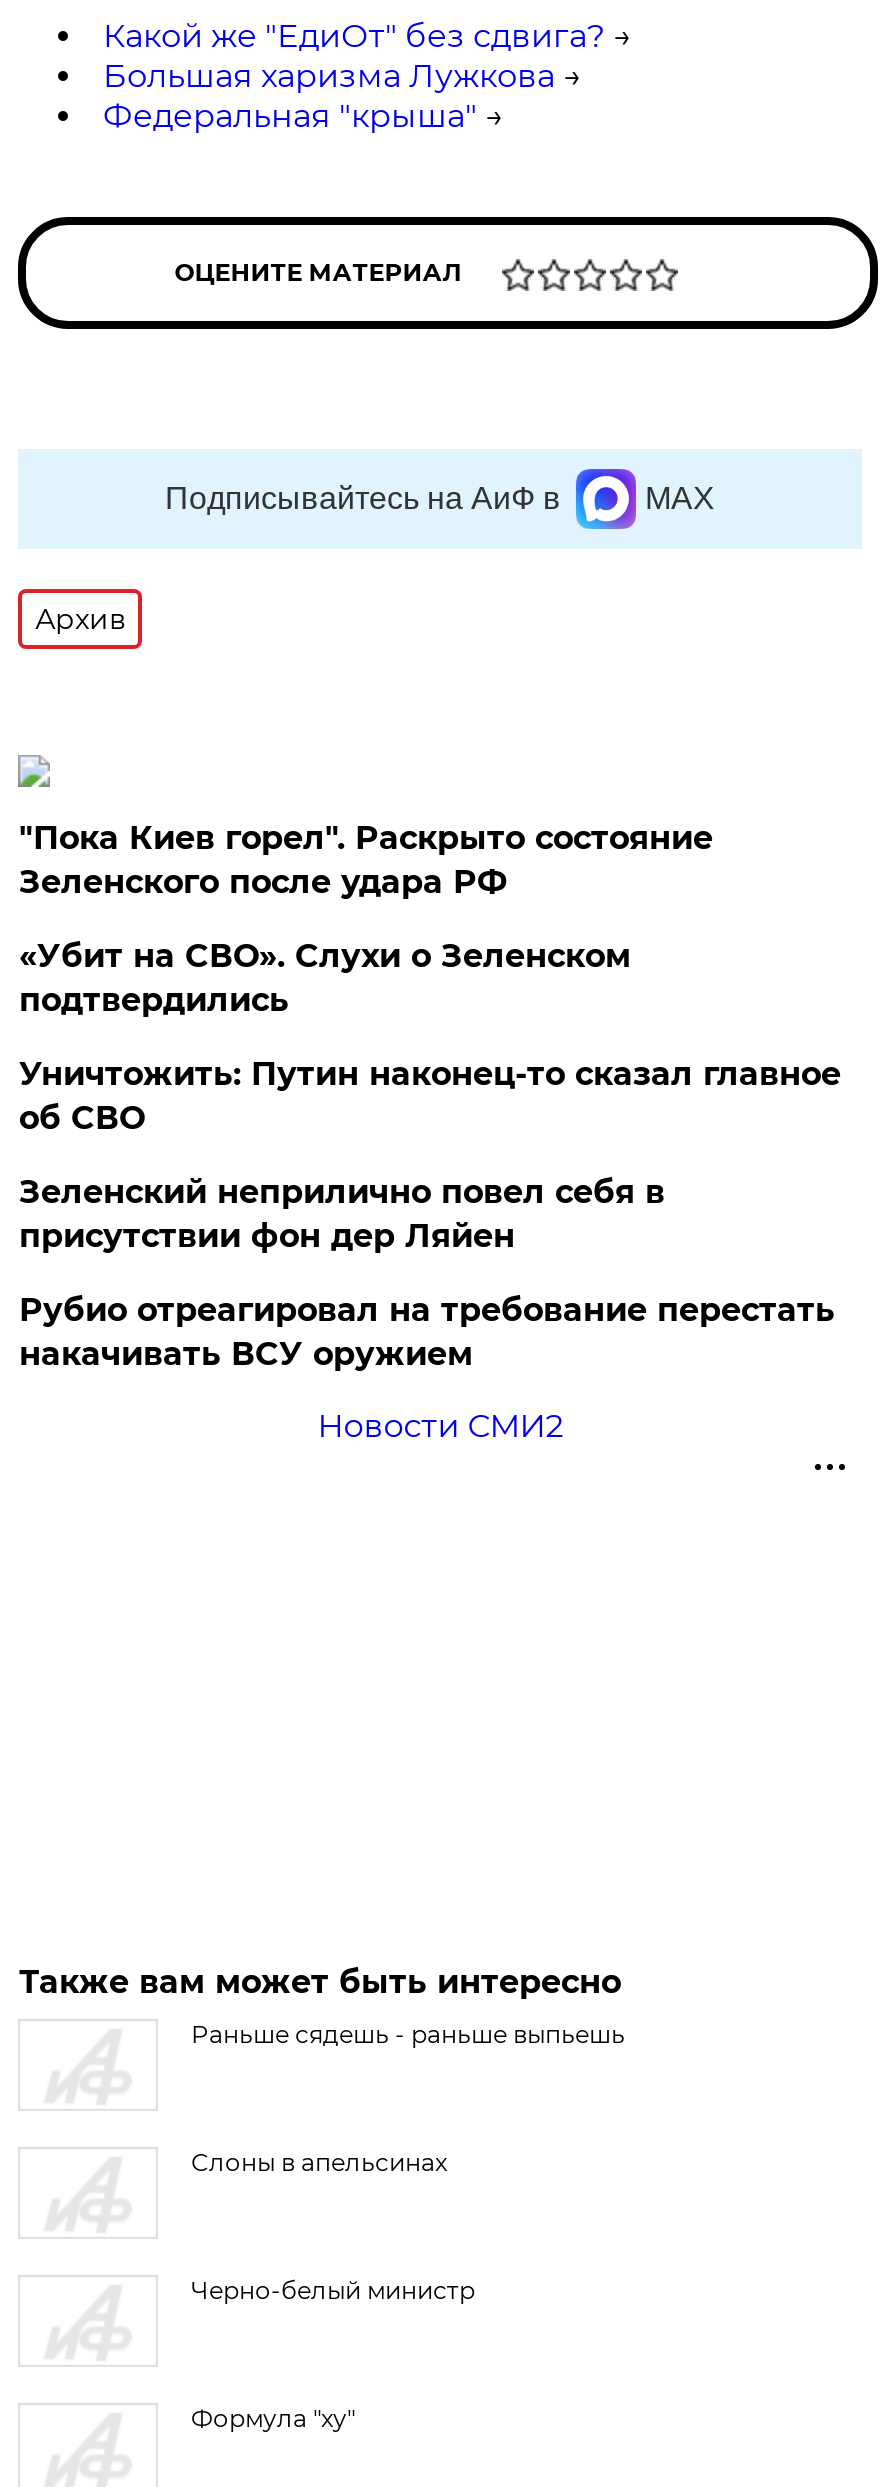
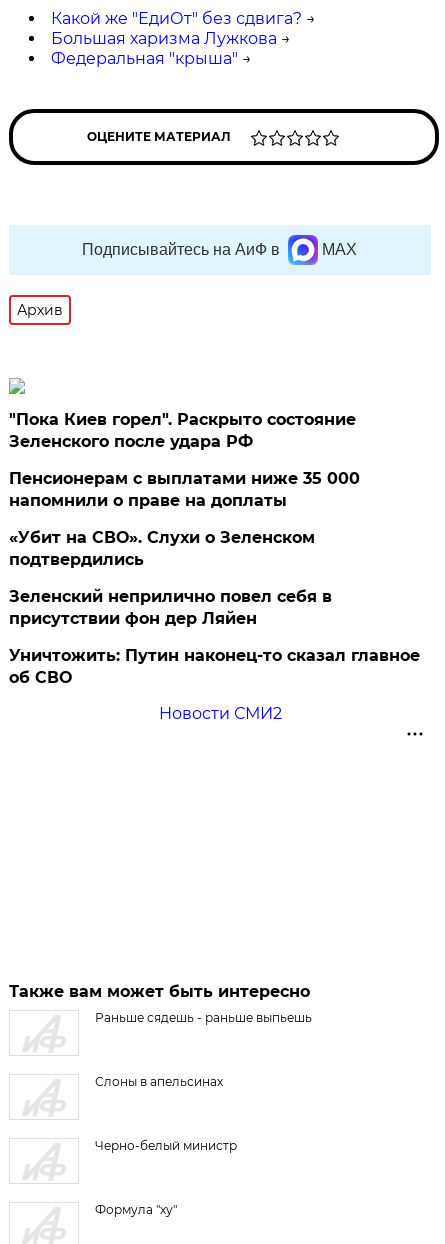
none -> [9,469,360,510] Пенсионерам с выплатами ниже 35 000 | напомнили о праве на доплаты
moved [19,937,631,1019] -> [9,528,315,569]: «Убит на СВО». Слухи о Зеленском | подтвердились
moved [19,1055,841,1137] -> [9,646,420,687]: Уничтожить: Путин наконец-то сказал главное | об СВО
[19,1291,835,1373] Рубио отреагировал на требование перестать | накачивать ВСУ оружием -> none

